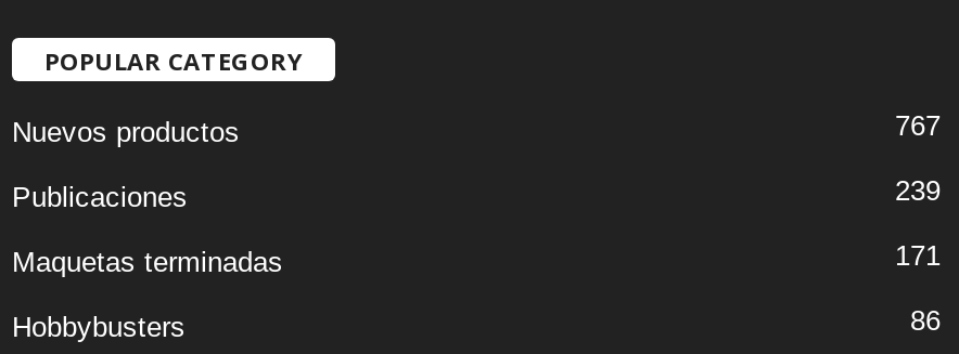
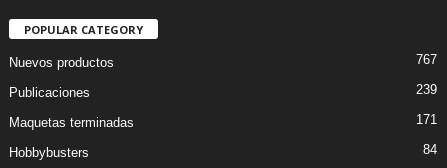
[910,304,941,336] 86 -> [423,142,437,157] 84

